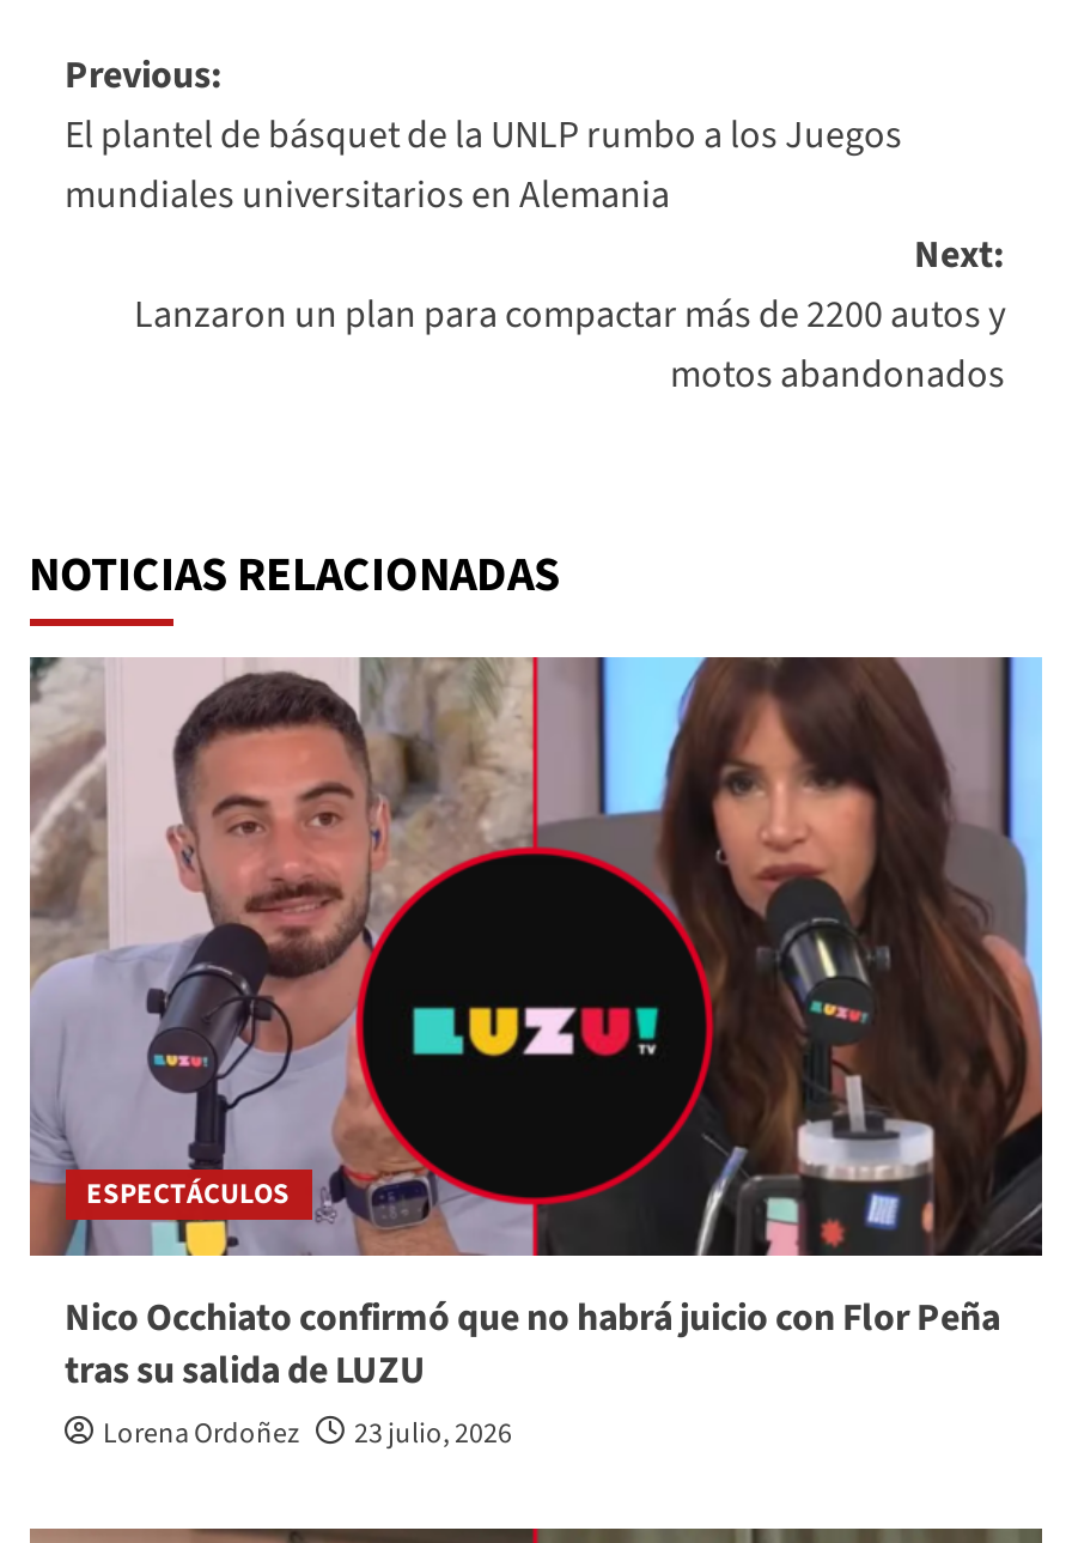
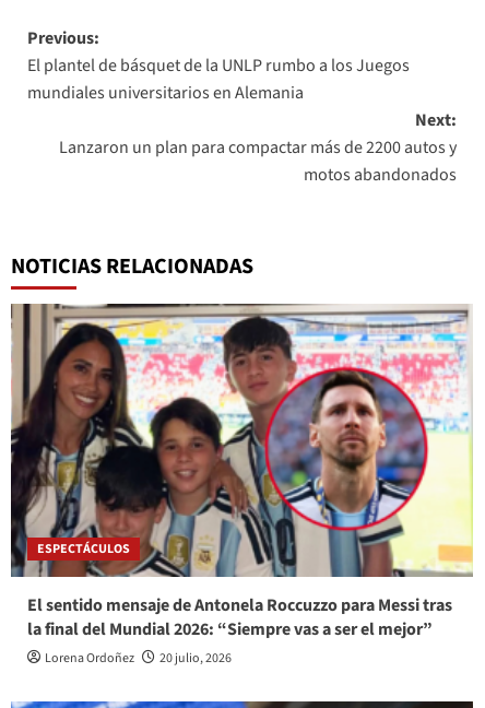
[28,655,1044,1397] [image] | Nico Occhiato confirmó que no habrá juicio con Flor Peña | tras su salida de LUZU -> [10,303,473,641] [image] | El sentido mensaje de Antonela Roccuzzo para Messi tras | la final del Mundial 2026: “Siempre vas a ser el mejor”
[103,1414,512,1454] Lorena Ordoñez 23 julio, 2026 -> [44,649,231,668] Lorena Ordoñez 20 julio, 2026

